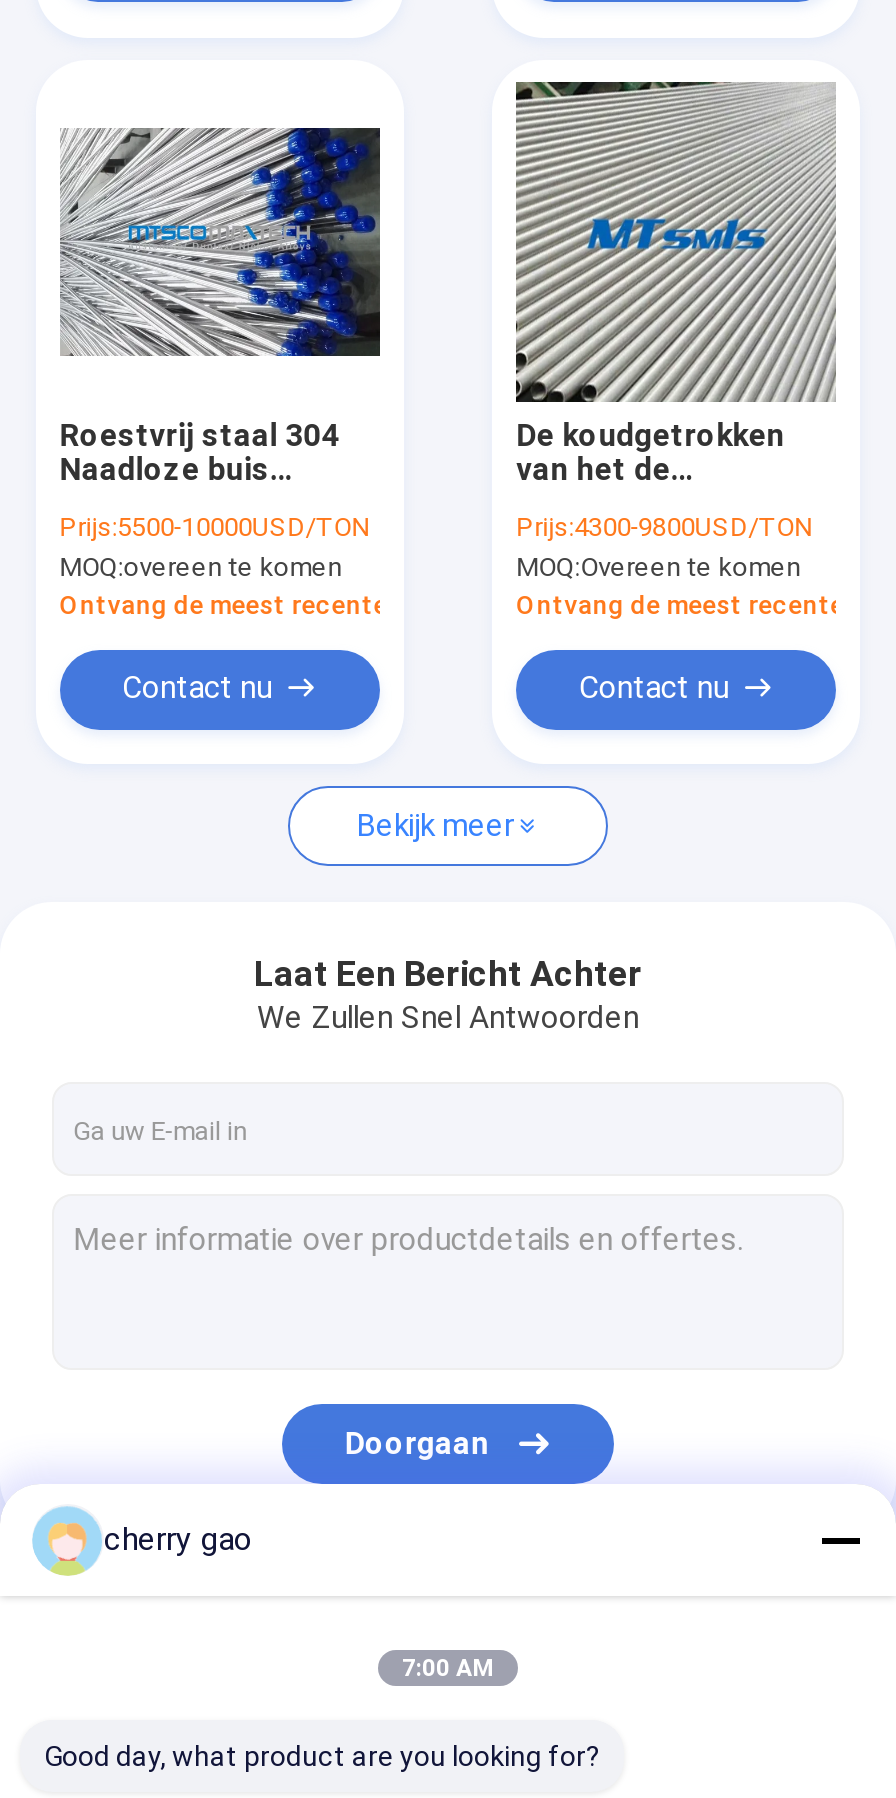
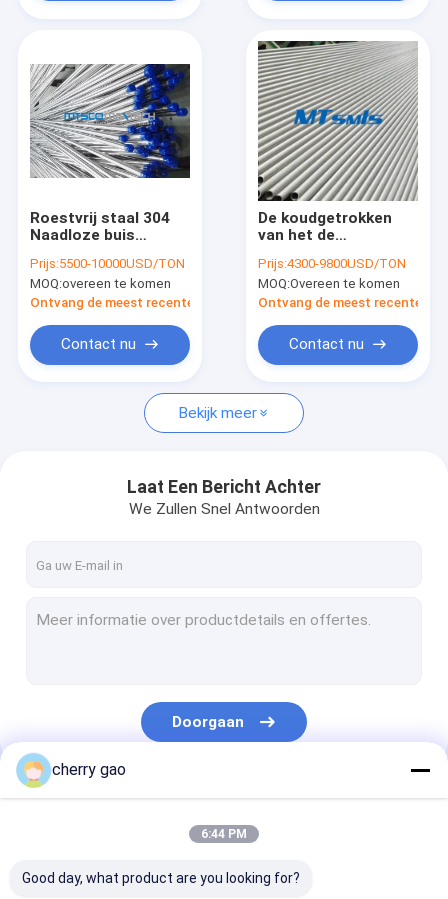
[402,1654,494,1682] 7:00 AM -> [201,827,247,841] 6:44 PM

